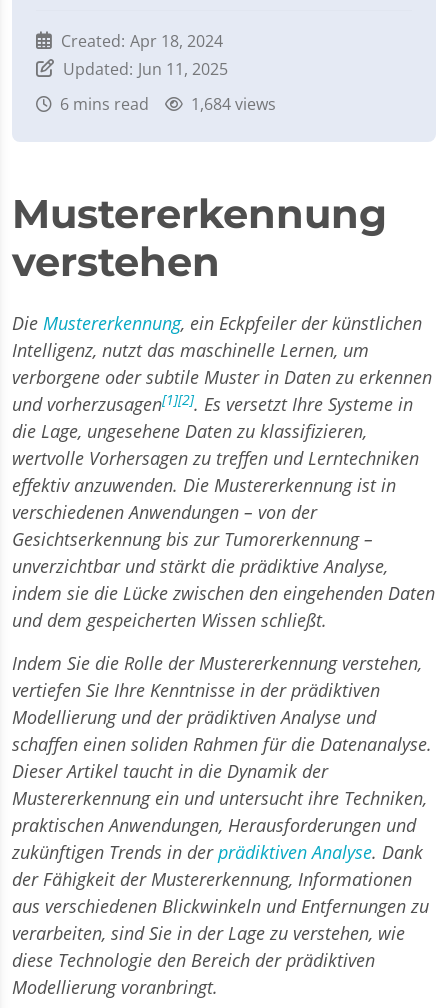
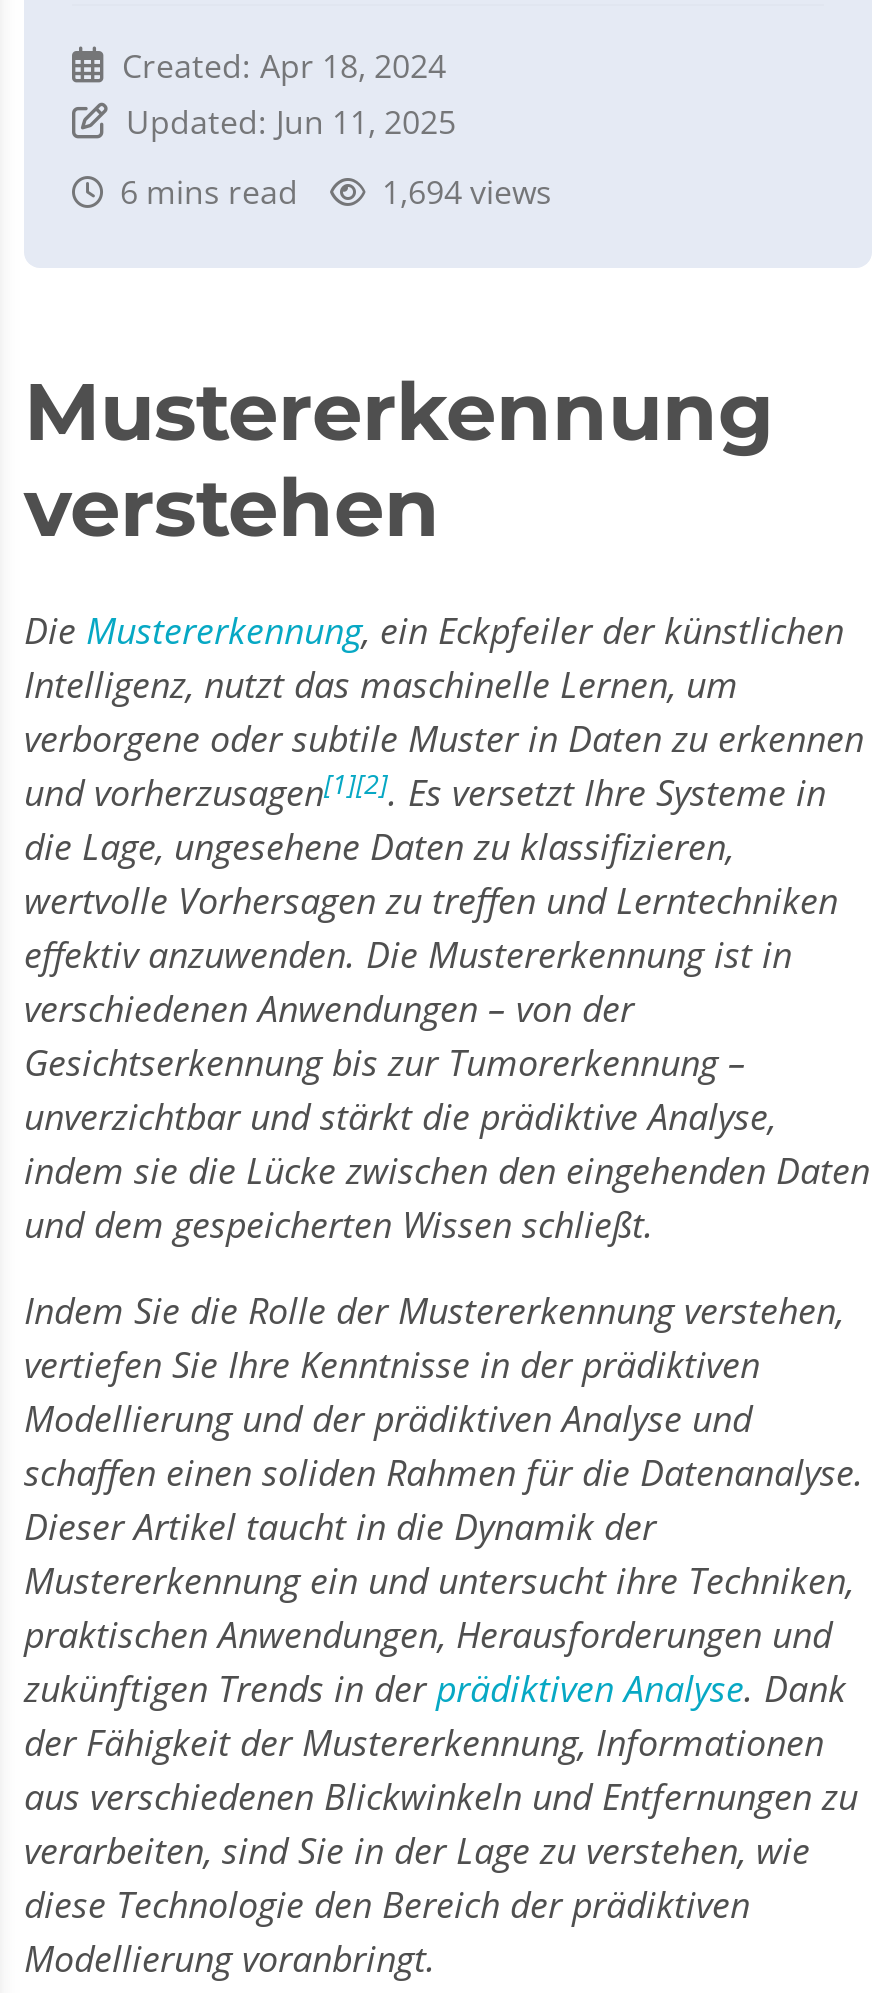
[60,93,276,115] 6 mins read 1,684 views -> [120,170,552,214] 6 mins read 1,694 views

